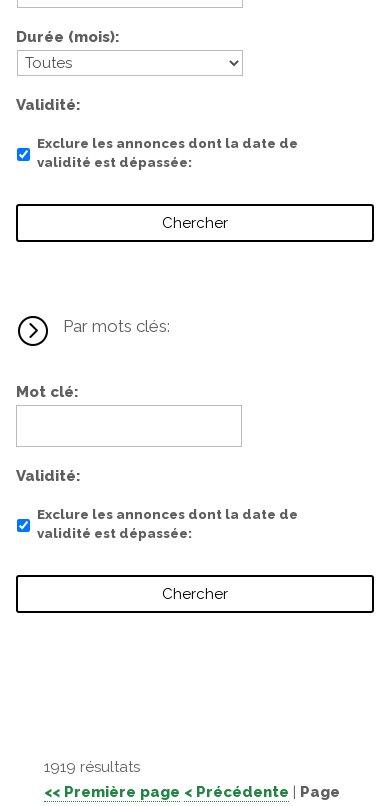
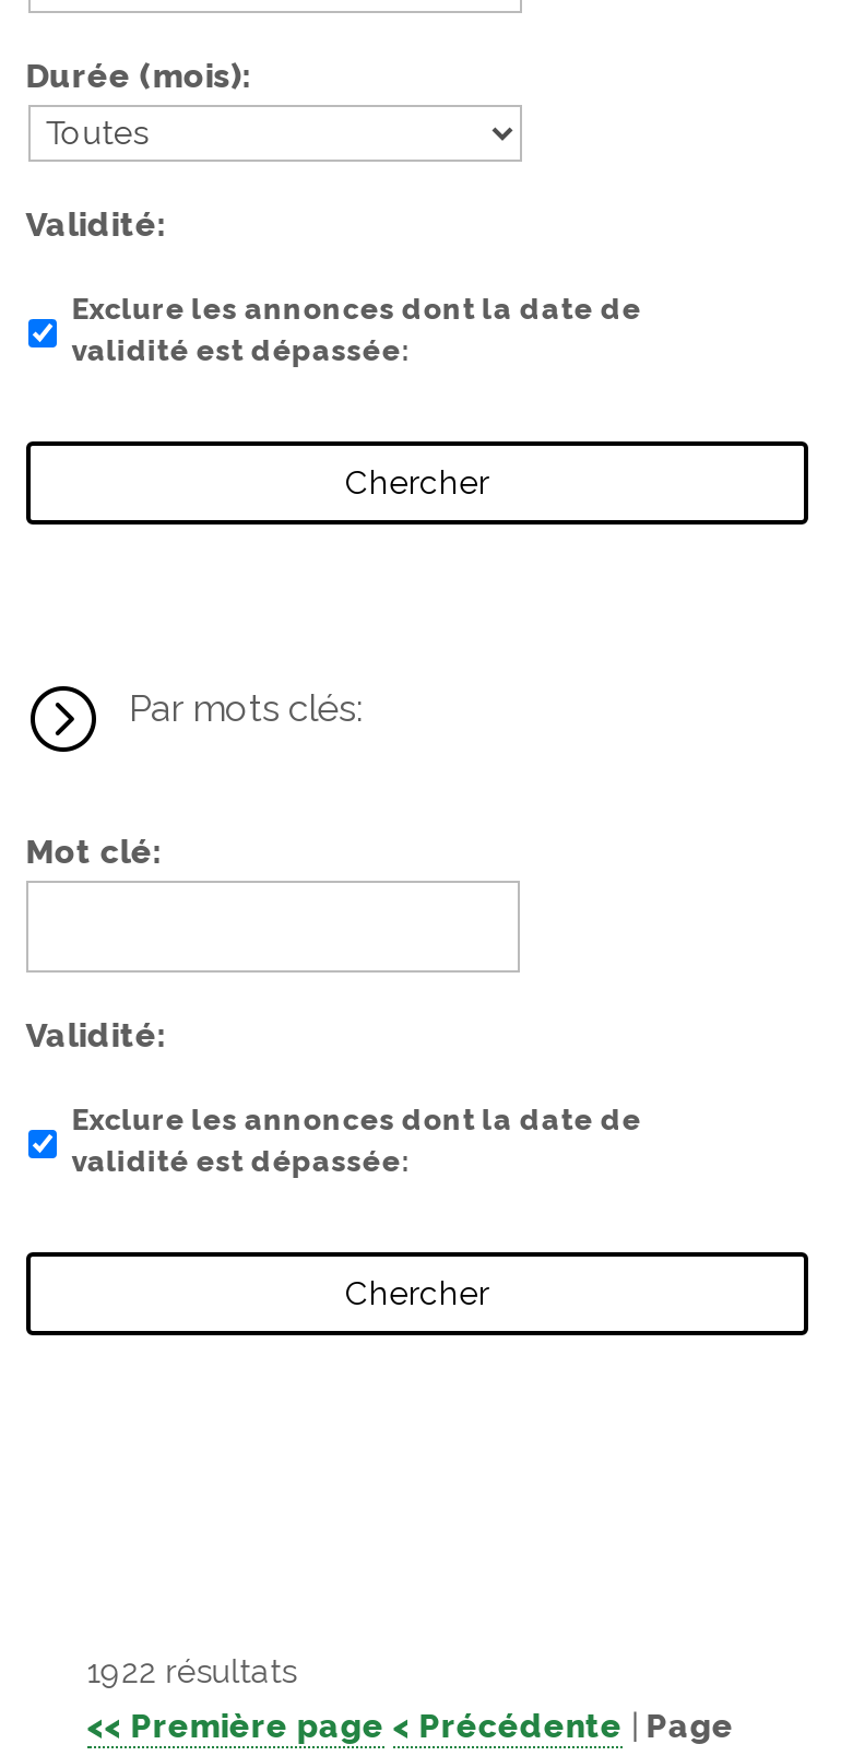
[44,758,140,776] 1919 résultats -> [87,1652,297,1692] 1922 résultats

